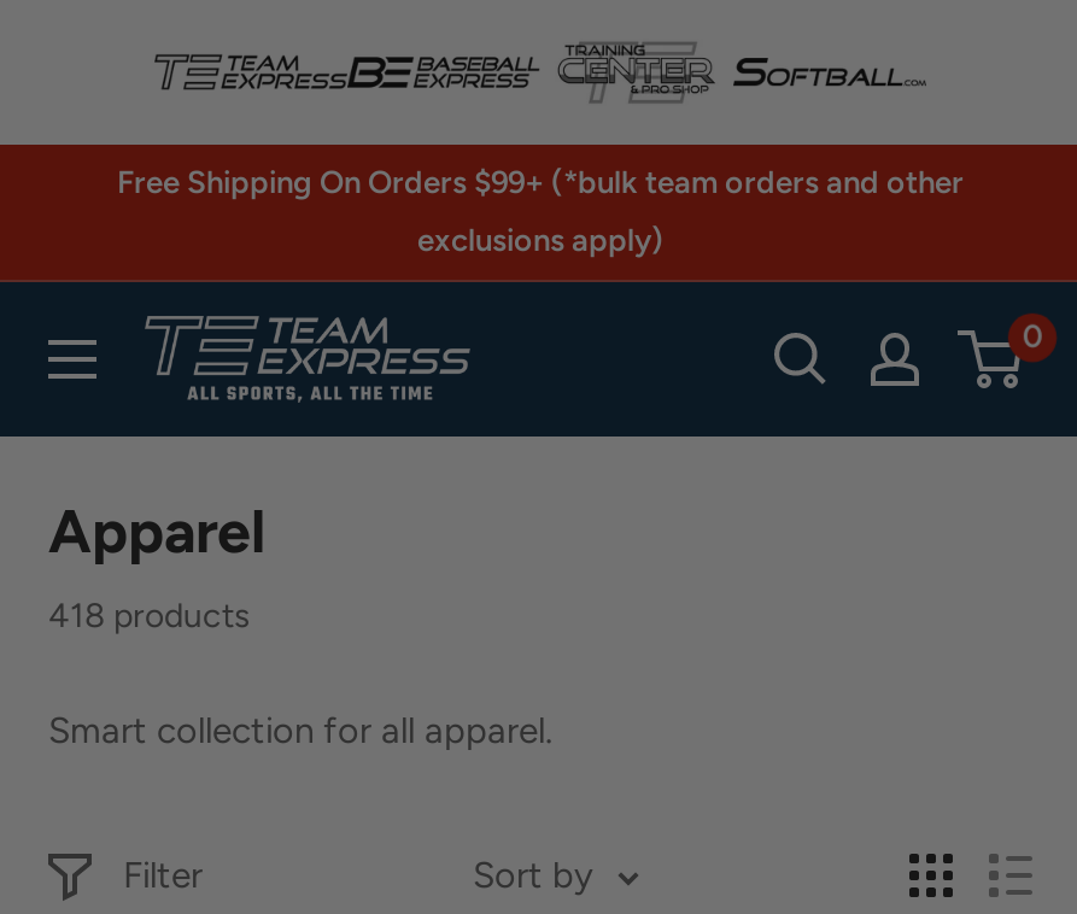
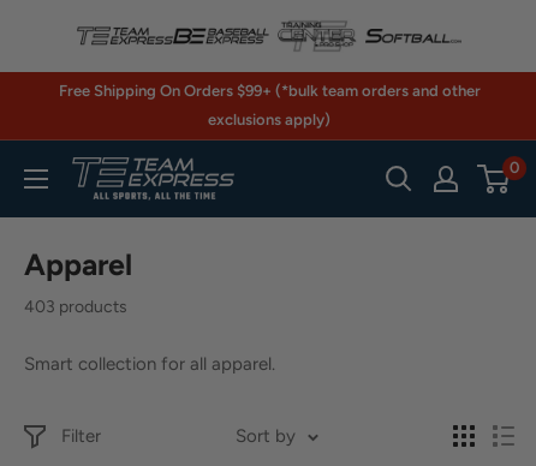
[48,596,251,637] 418 products -> [24,297,127,317] 403 products

